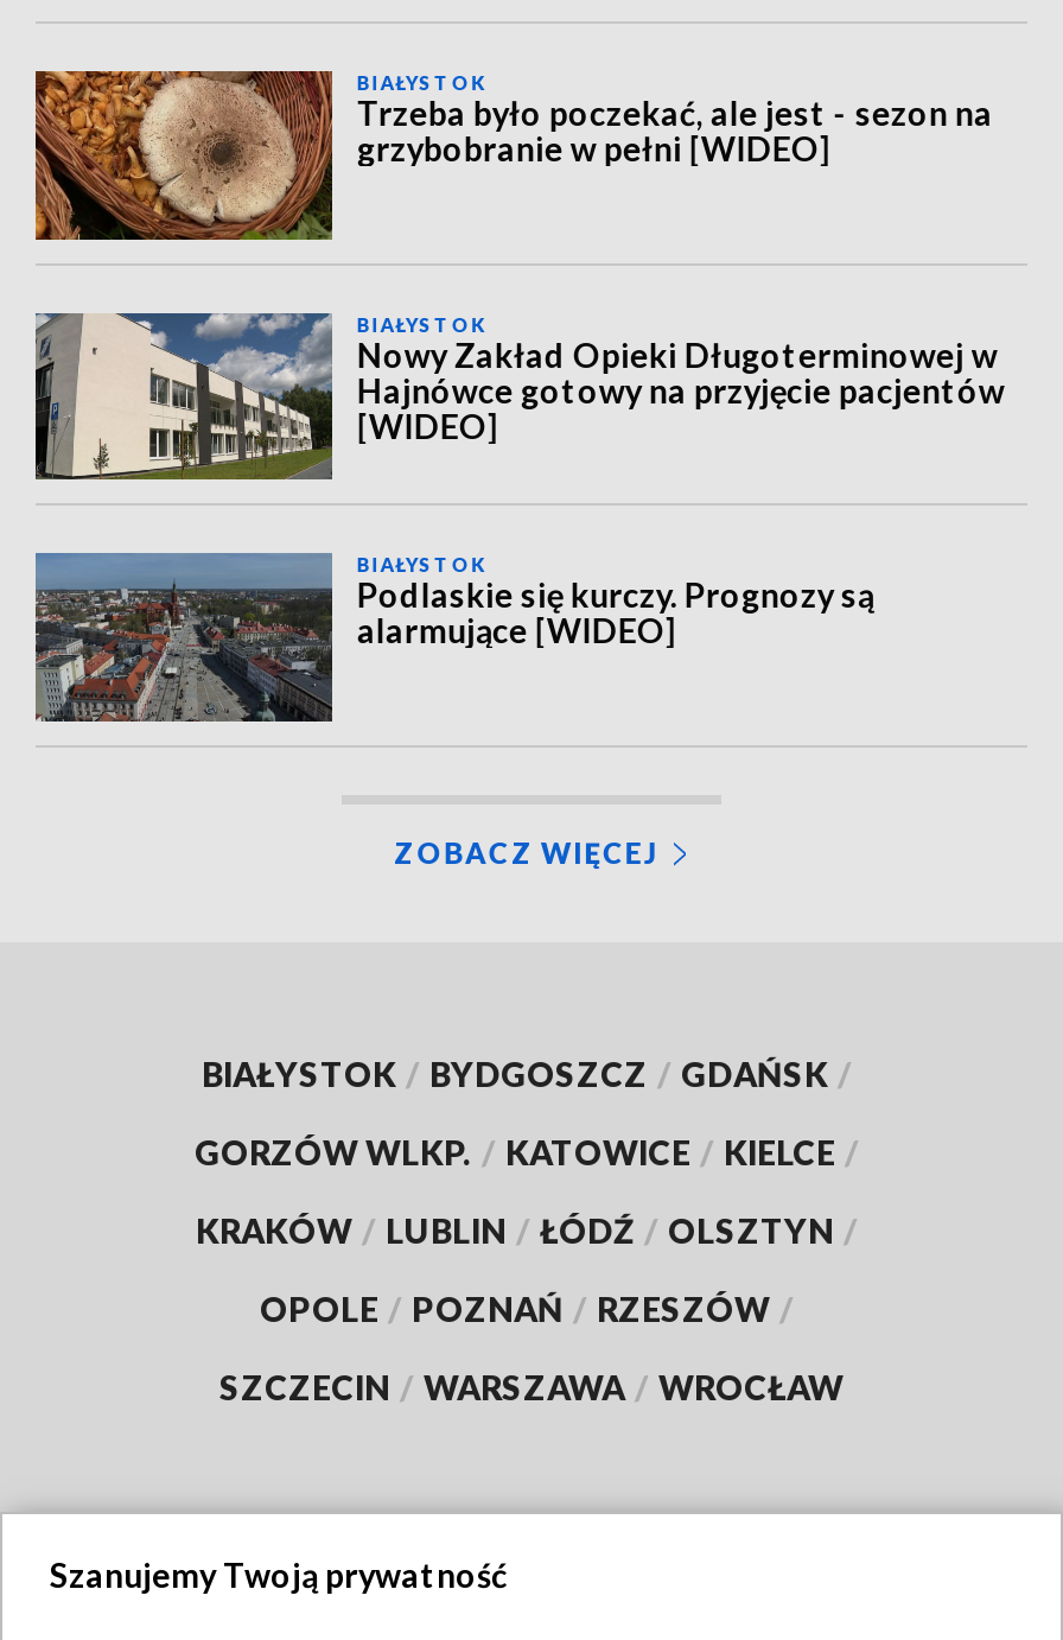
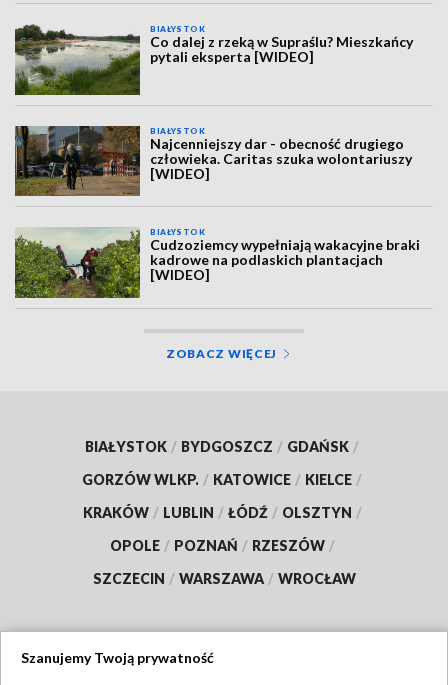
[33,69,993,240] [image] | Trzeba było poczekać, ale jest - sezon na | grzybobranie w pełni [WIDEO] -> [14,24,413,95] [image] | Co dalej z rzeką w Supraślu? Mieszkańcy | pytali eksperta [WIDEO]
[33,311,1005,479] [image] | Nowy Zakład Opieki Długoterminowej w | Hajnówce gotowy na przyjęcie pacjentów -> [14,125,412,196] [image] | Najcenniejszy dar - obecność drugiego | człowieka. Caritas szuka wolontariuszy
[33,551,874,722] [image] | Podlaskie się kurczy. Prognozy są | alarmujące [WIDEO] -> [15,227,420,298] [image] | Cudzoziemcy wypełniają wakacyjne braki | kadrowe na podlaskich plantacjach | [WIDEO]

